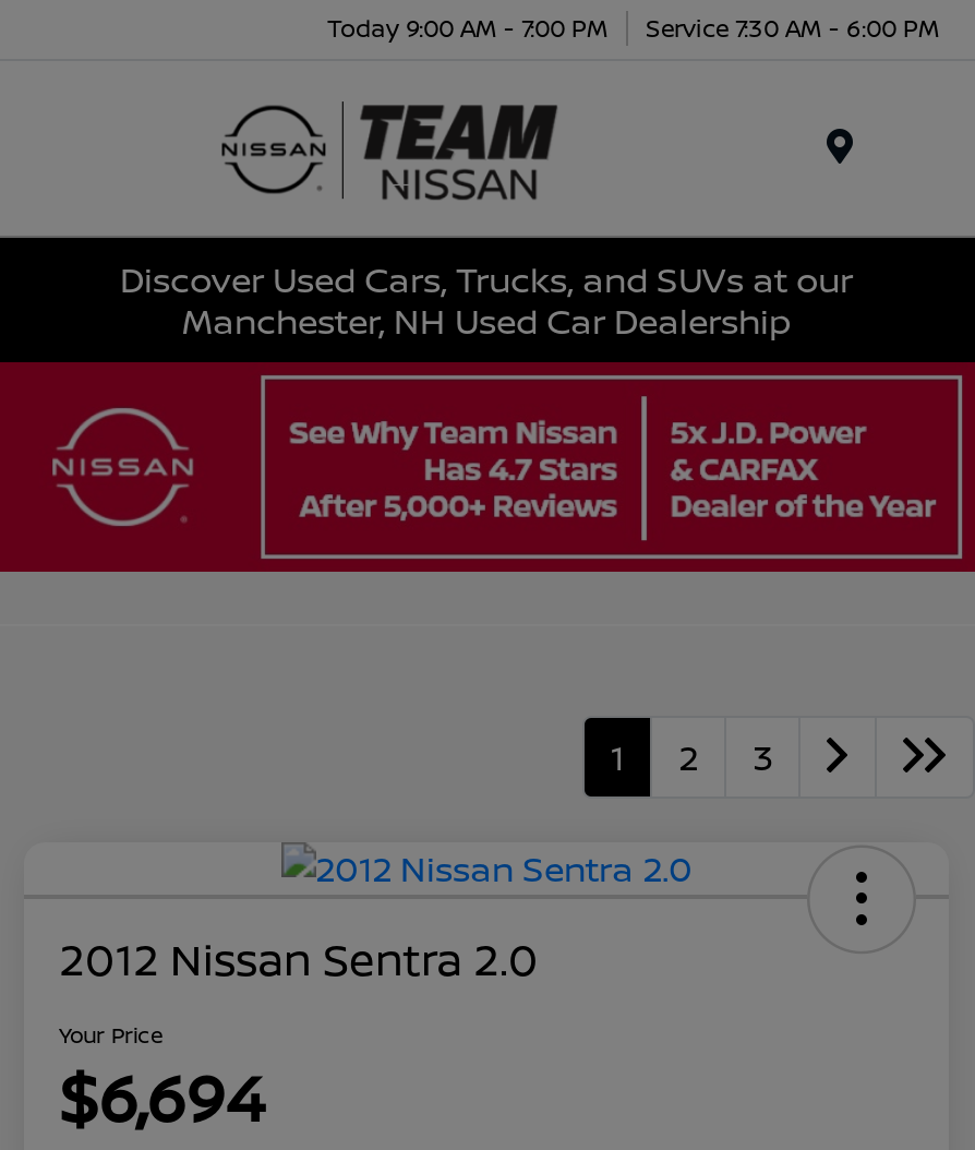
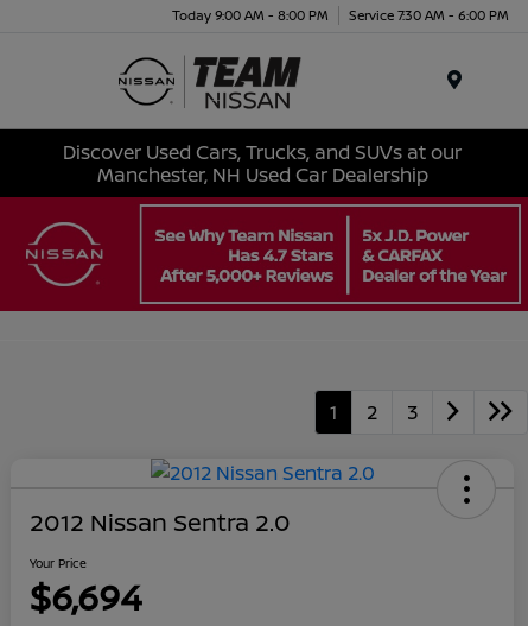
[327,10,940,43] Today 9:00 AM - 7:00 PM Service 7:30 AM - 6:00 PM -> [172,5,509,23] Today 9:00 AM - 8:00 PM Service 7:30 AM - 6:00 PM

